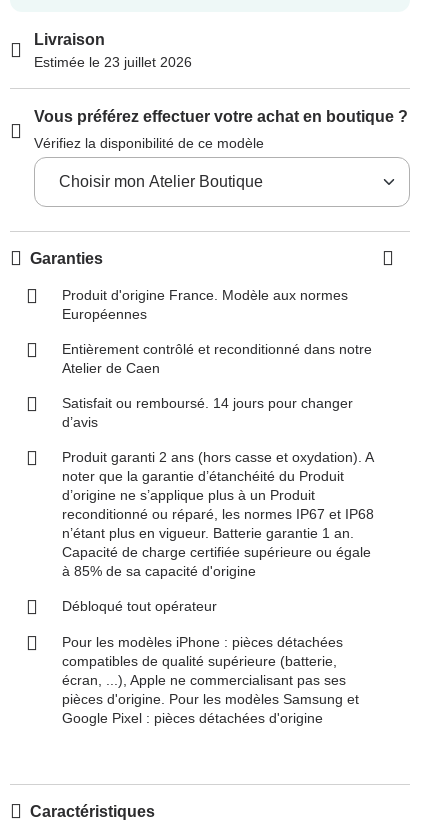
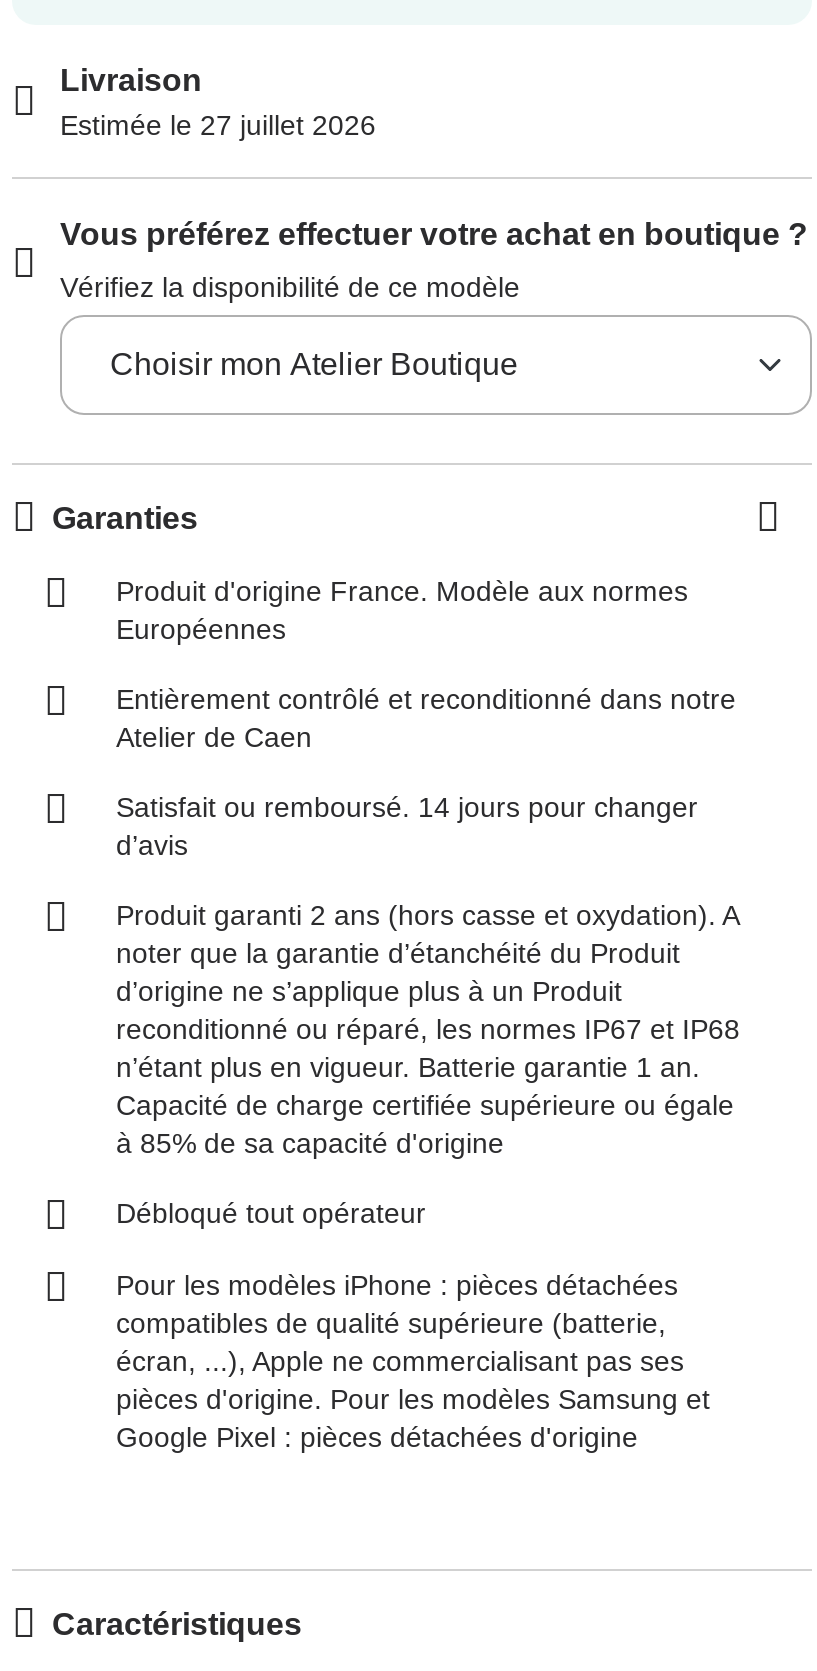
[34,54,192,70] Estimée le 23 juillet 2026 -> [60,109,376,141] Estimée le 27 juillet 2026

